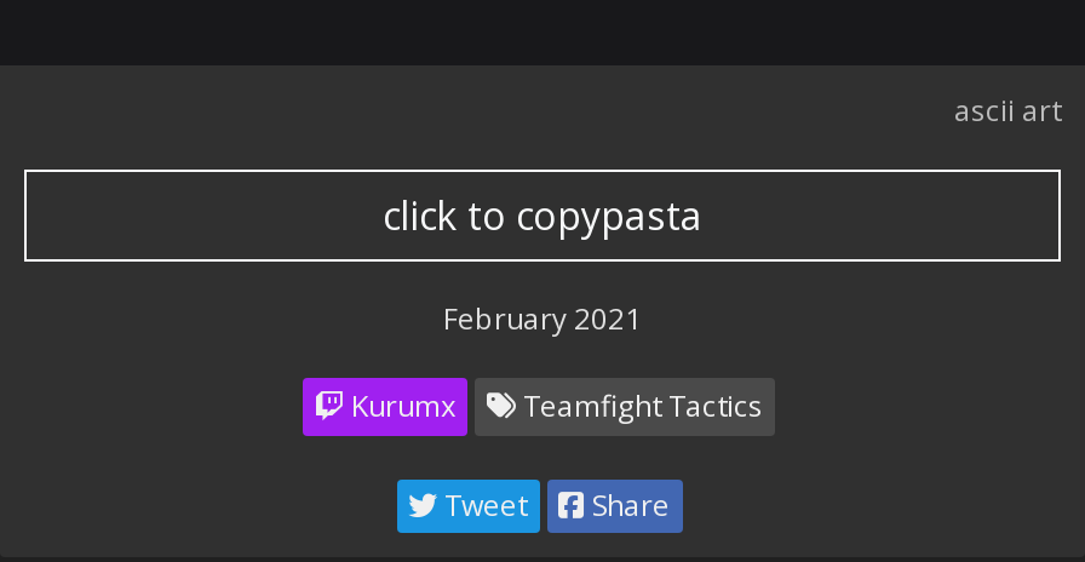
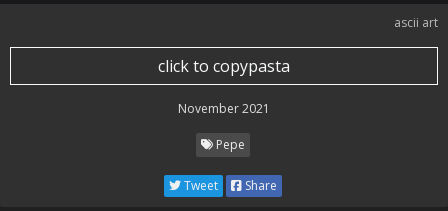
[443,298,642,339] February 2021 -> [178,100,270,117] November 2021
[344,385,763,426] Kurumx | Teamfight Tactics -> [212,136,244,153] Pepe

